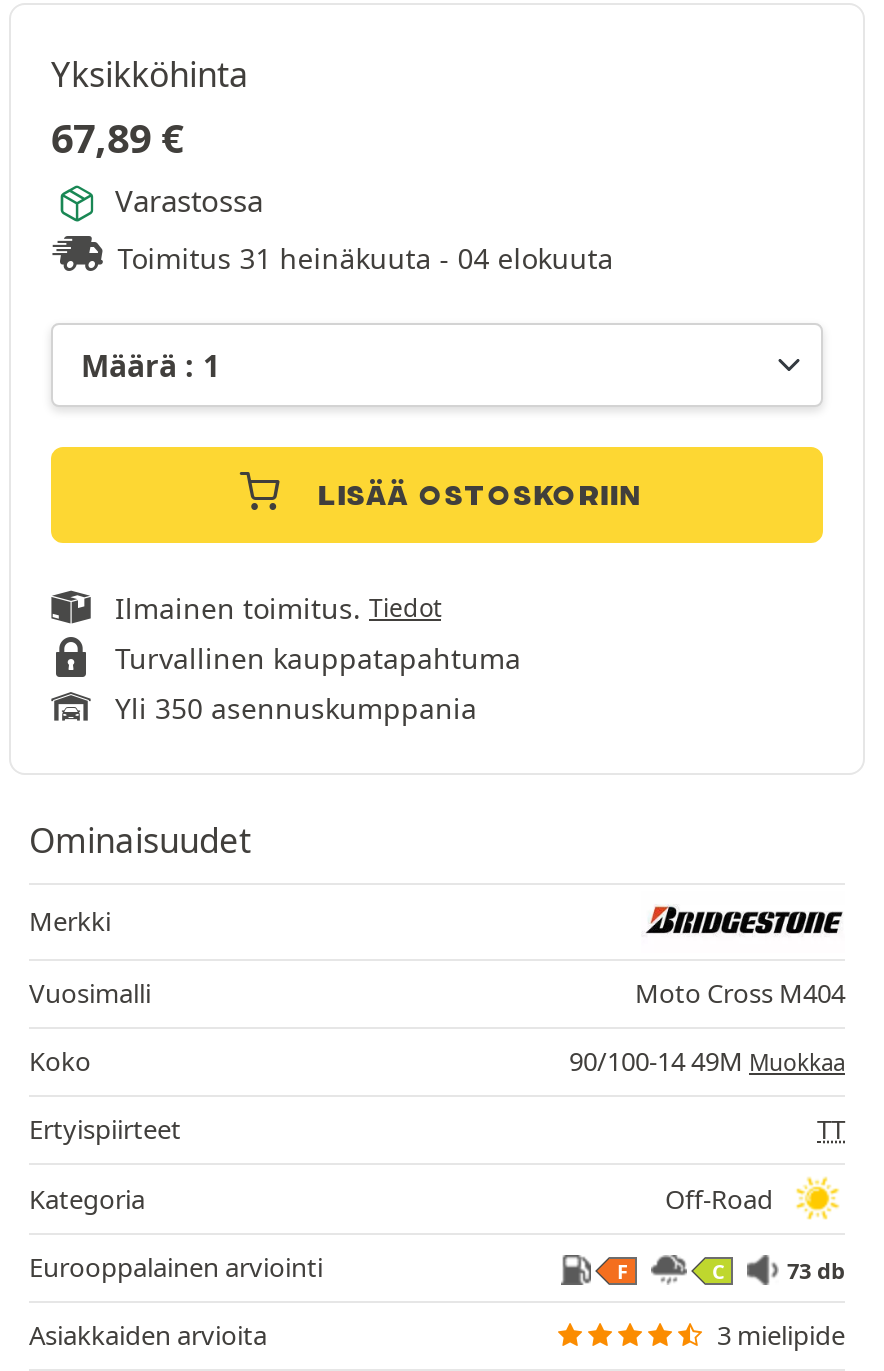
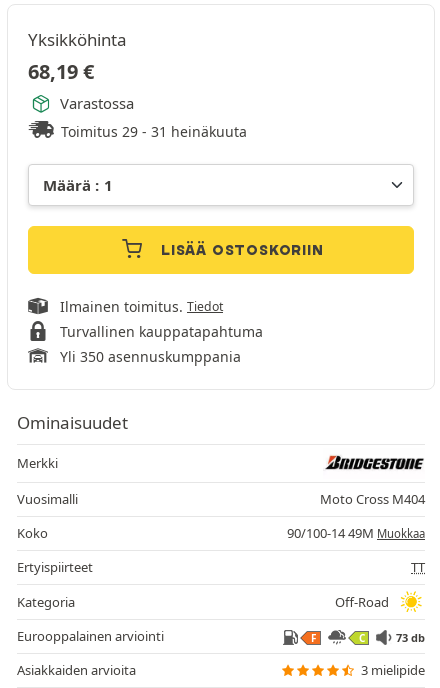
[51,112,183,166] 67,89 € -> [28,58,94,85] 68,19 €
[117,240,613,278] Toimitus 31 heinäkuuta - 04 elokuuta -> [61,122,247,141] Toimitus 29 - 31 heinäkuuta

